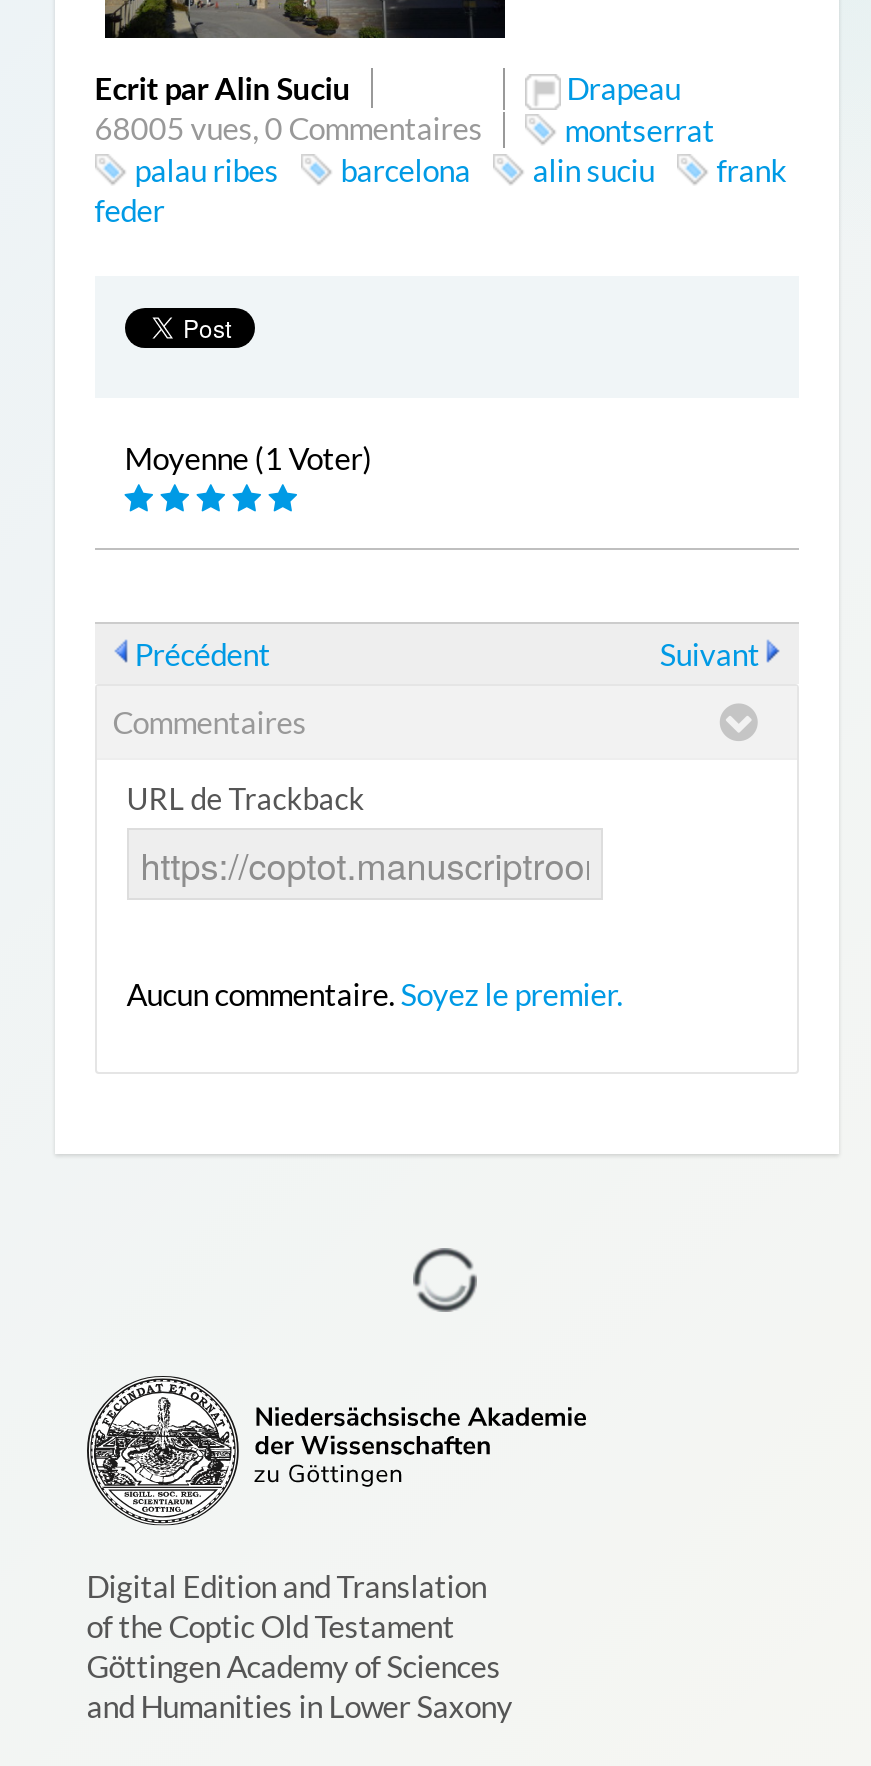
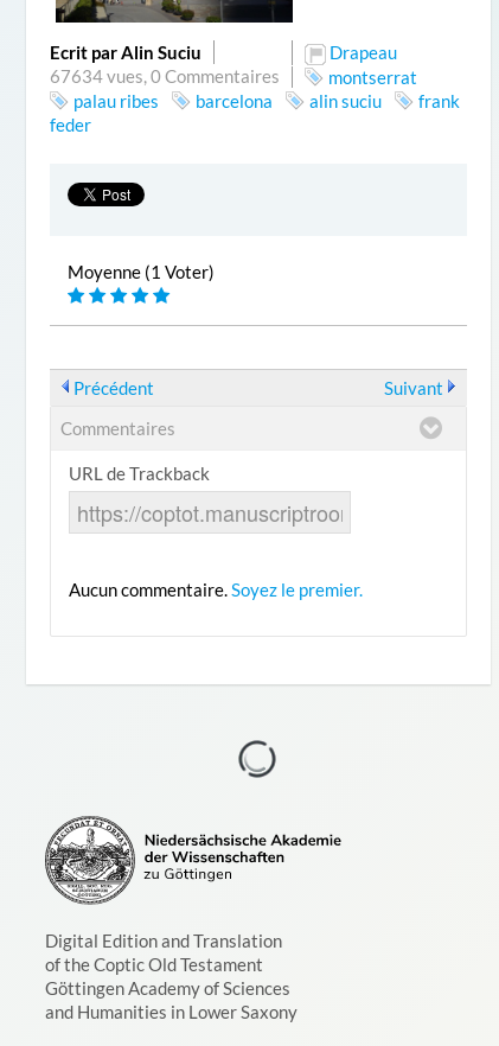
[94,110,482,146] 68005 vues, 0 Commentaires -> [49,65,279,87] 67634 vues, 0 Commentaires

